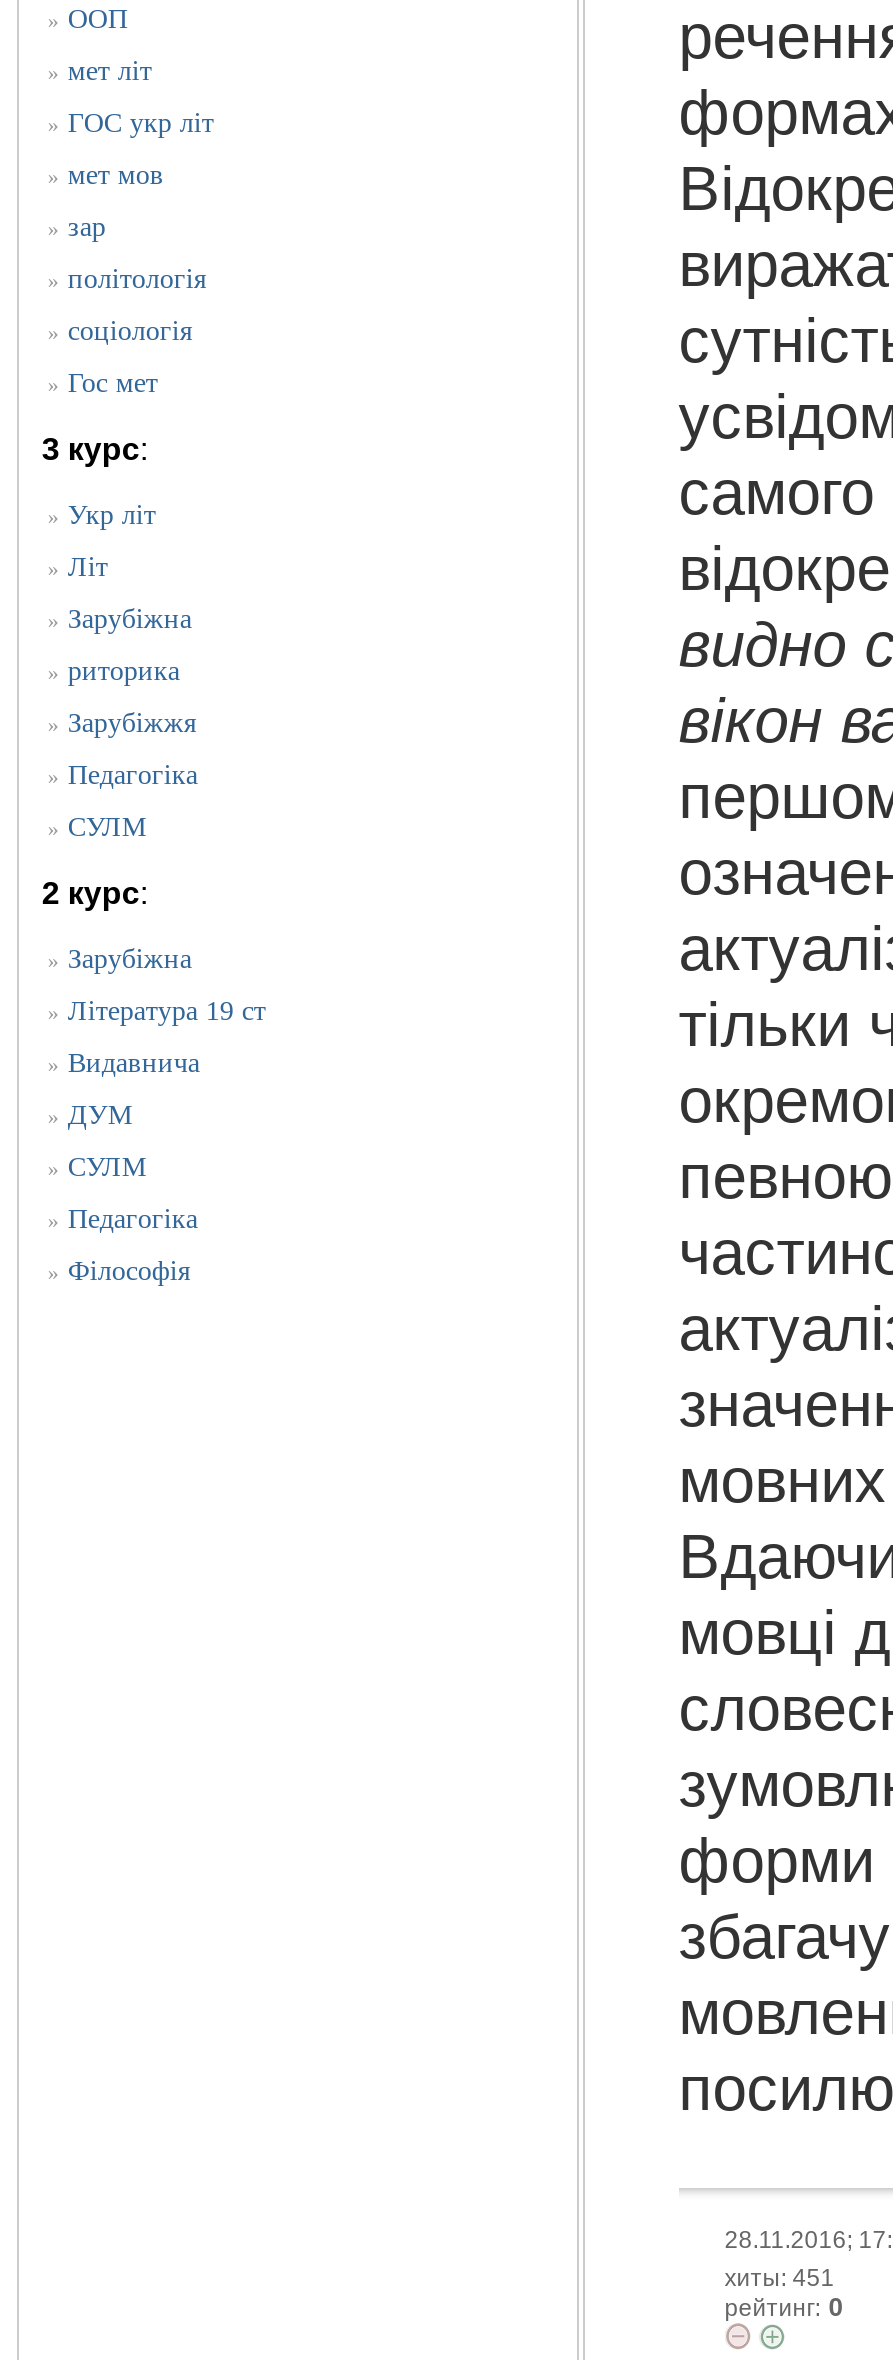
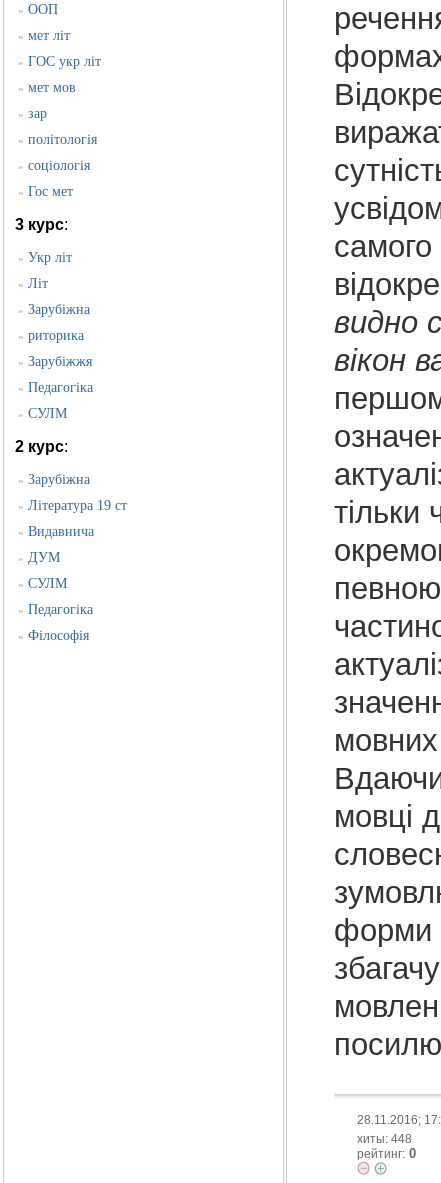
[725,2265,835,2293] хиты: 451 -> [357,1132,412,1146] хиты: 448

